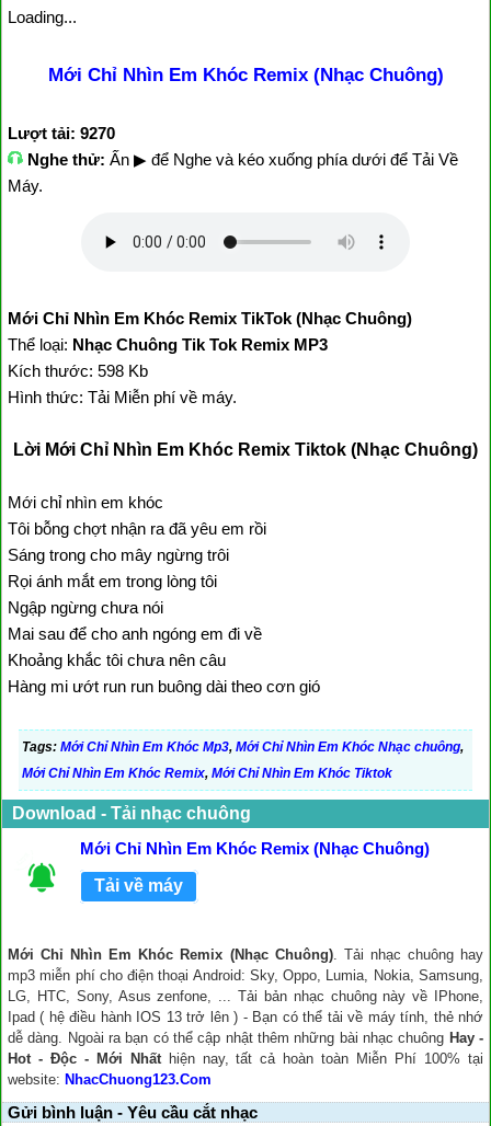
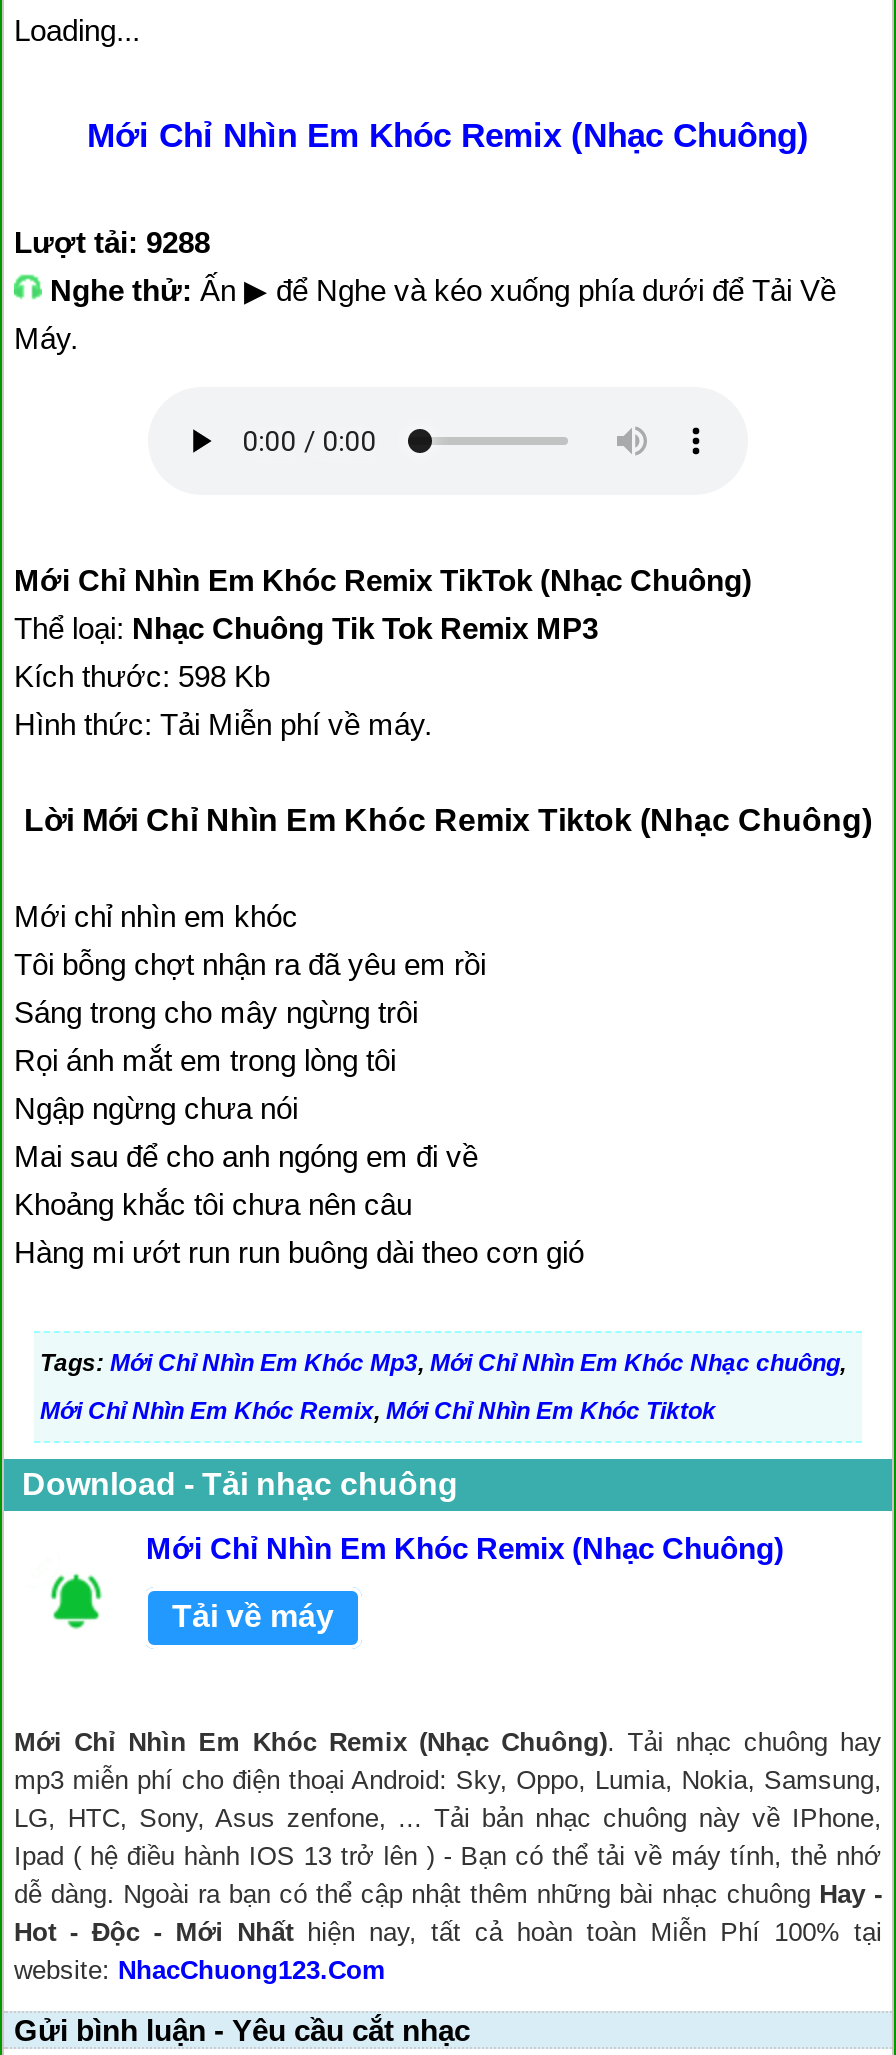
[8,124,115,143] Lượt tải: 9270 -> [14,225,210,259] Lượt tải: 9288

